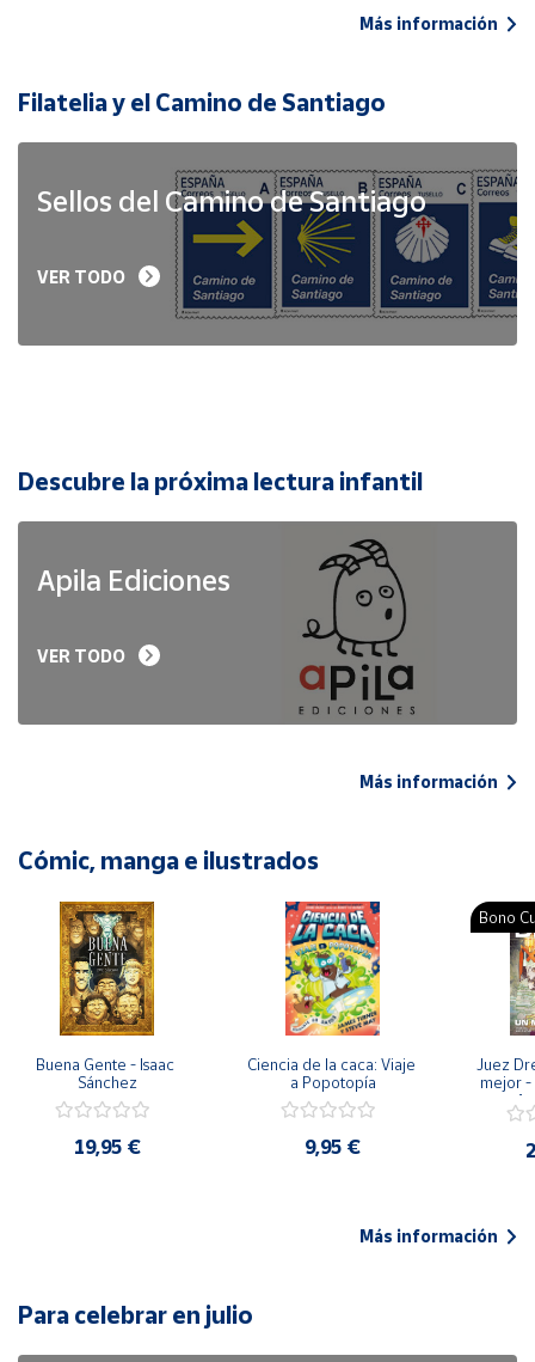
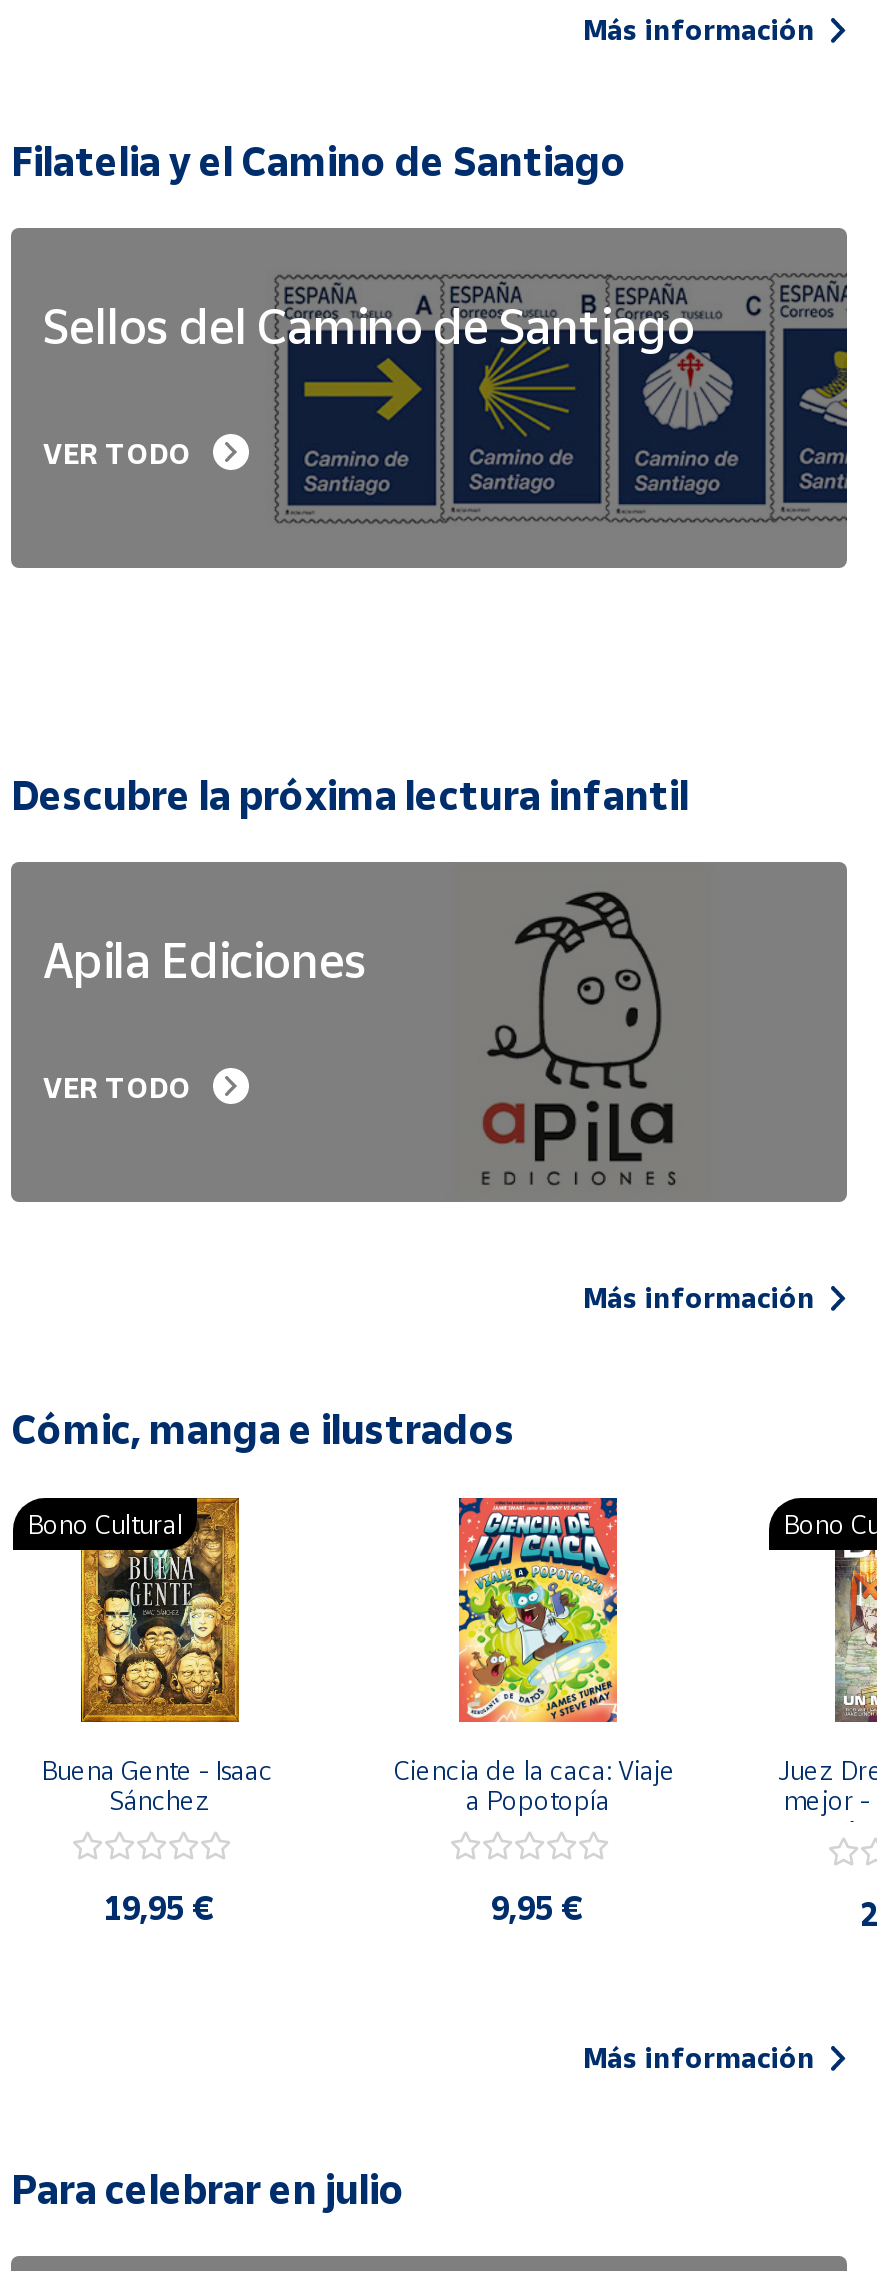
none -> [27,1509,183,1541] Bono Cultural

